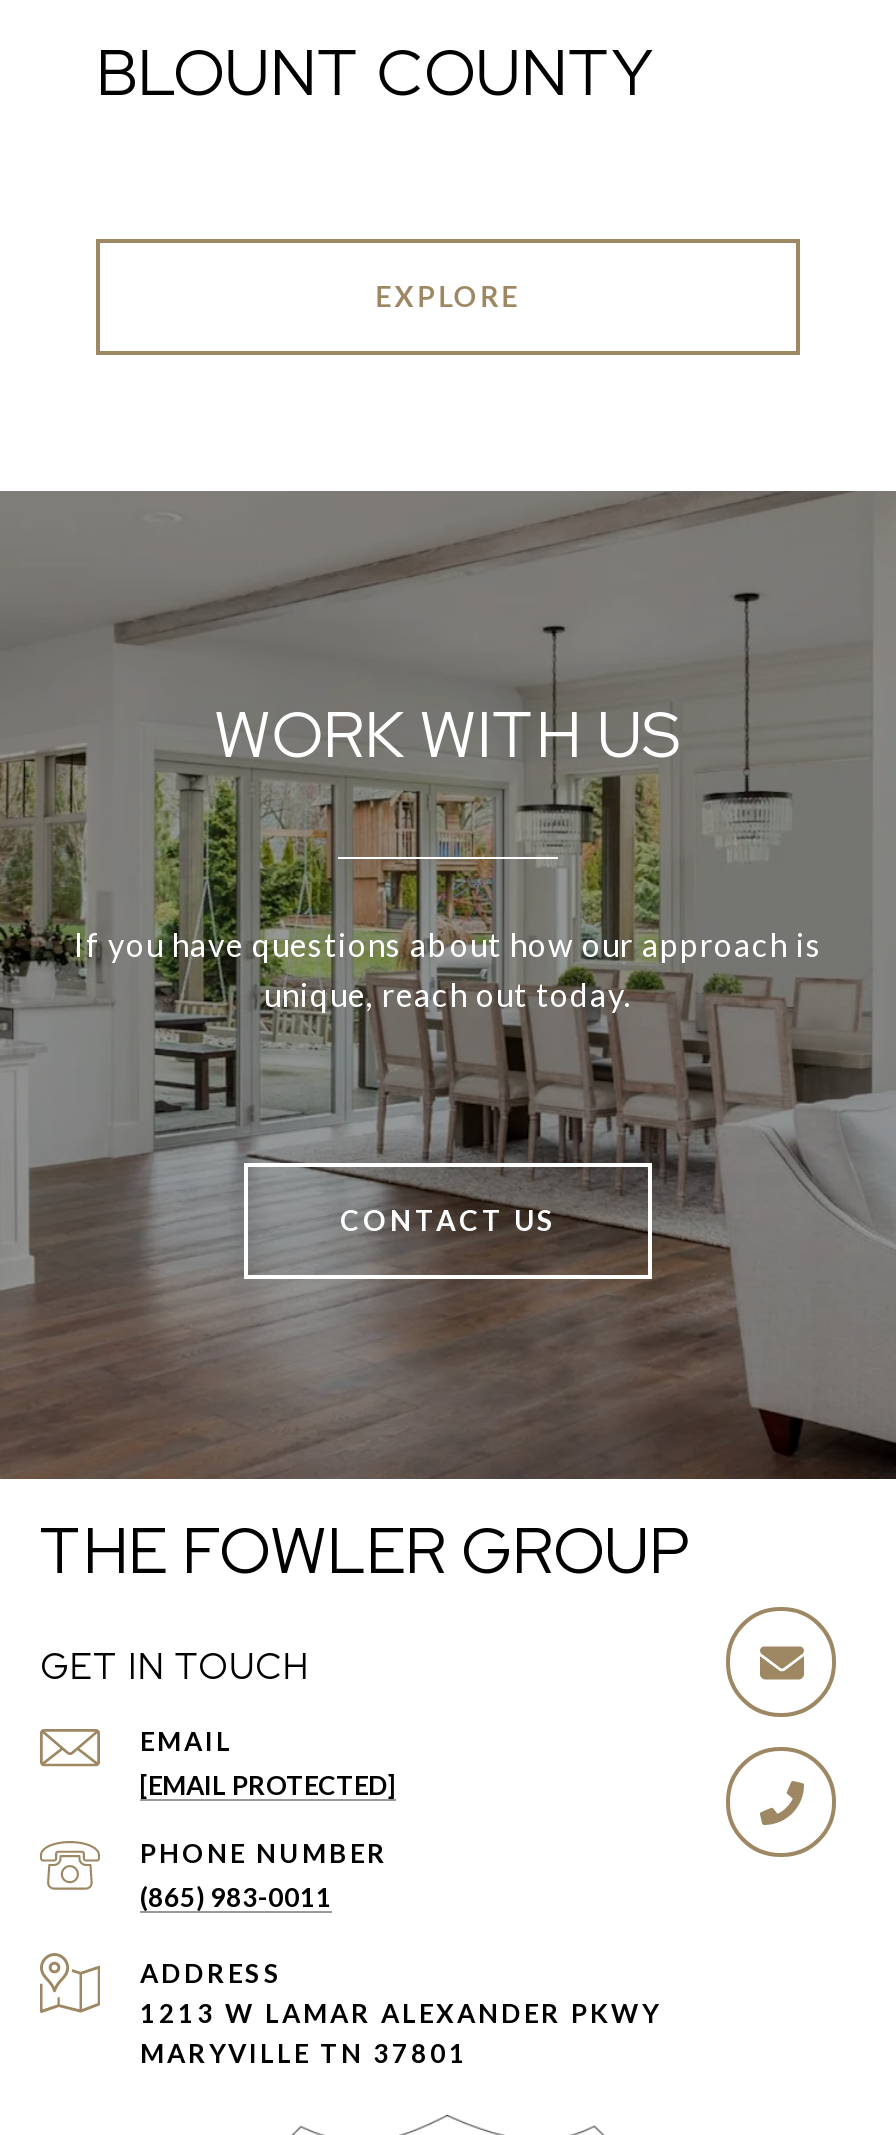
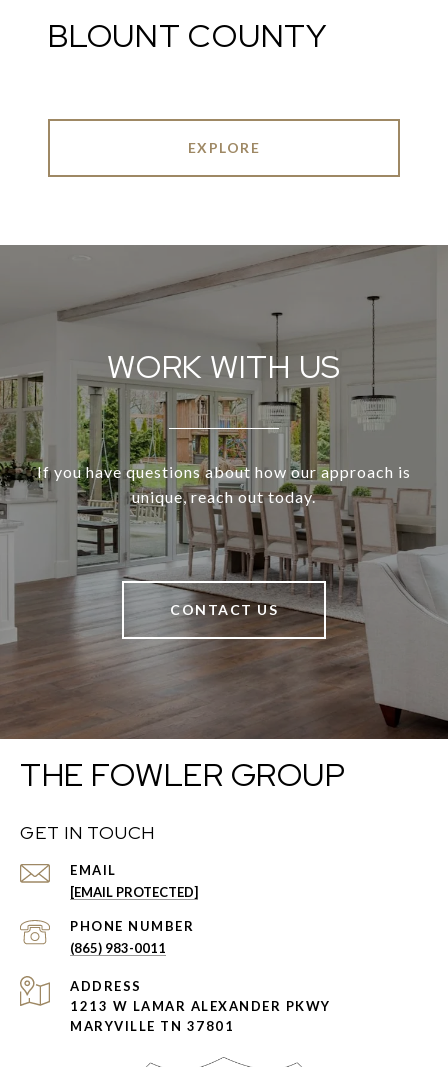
[724,1605,838,1719] [image] -> none
[724,1745,838,1859] [image] -> none

